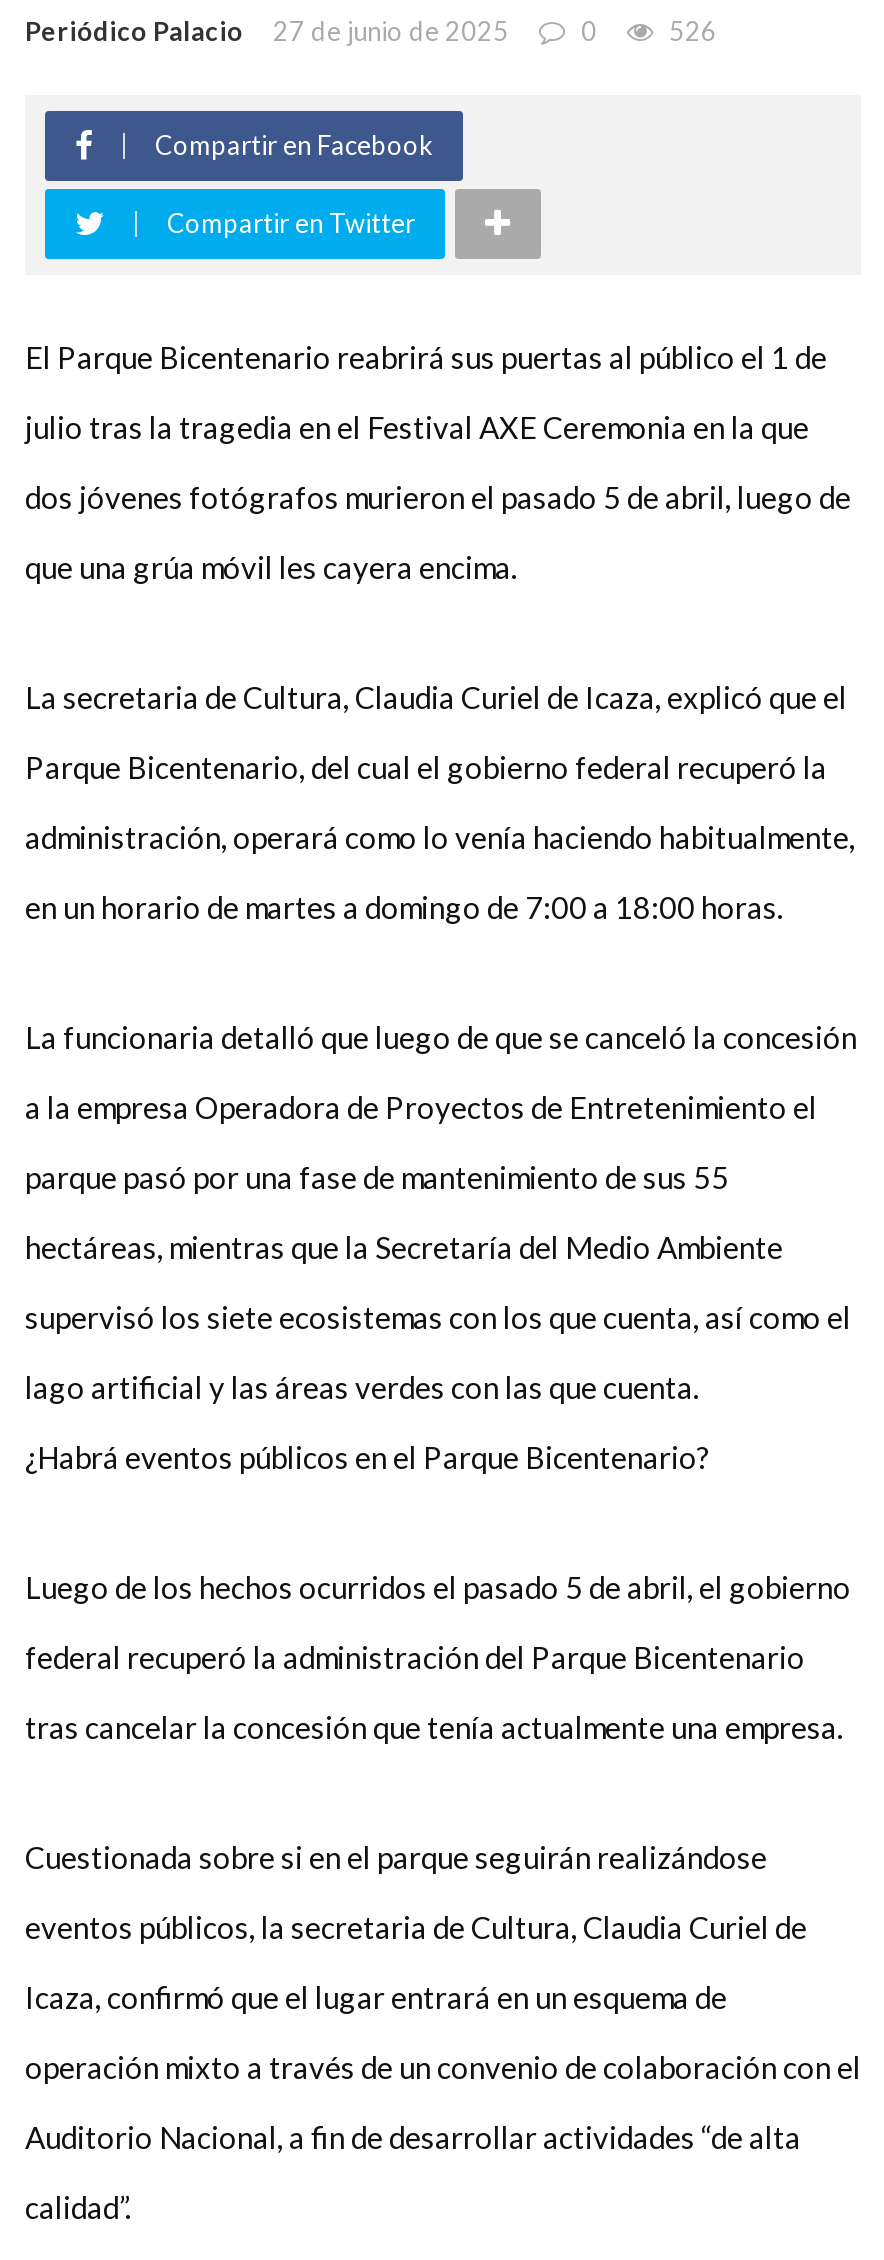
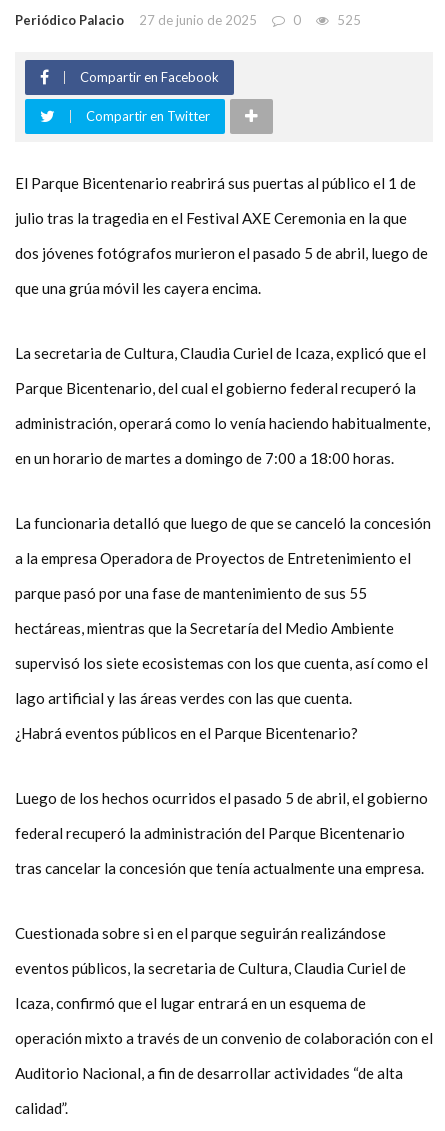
[669,15,717,47] 526 -> [337,12,361,28] 525

